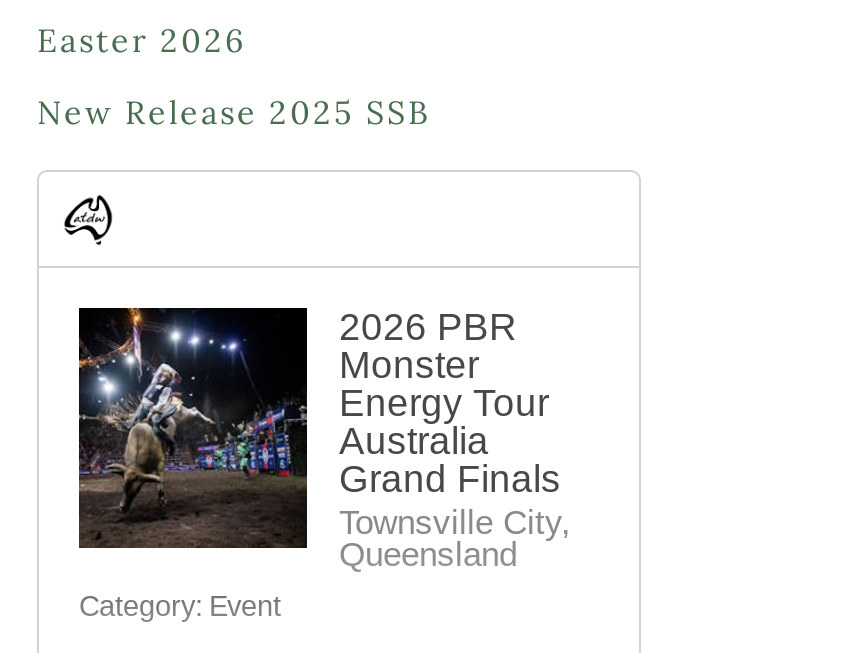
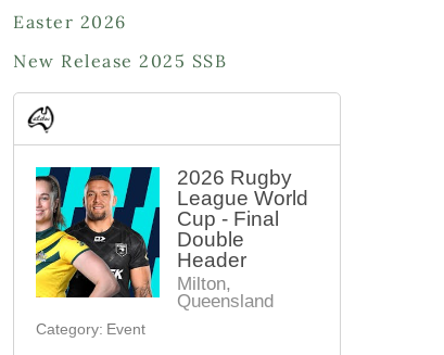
[77,306,571,550] [image] | 2026 PBR | Monster | Energy Tour | Australia | Grand Finals | Townsville City, -> [35,166,308,299] [image] | 2026 Rugby | League World | Cup - Final | Double | Header | Milton,

